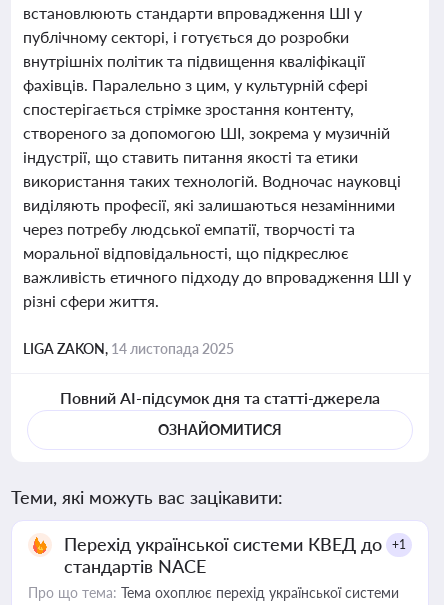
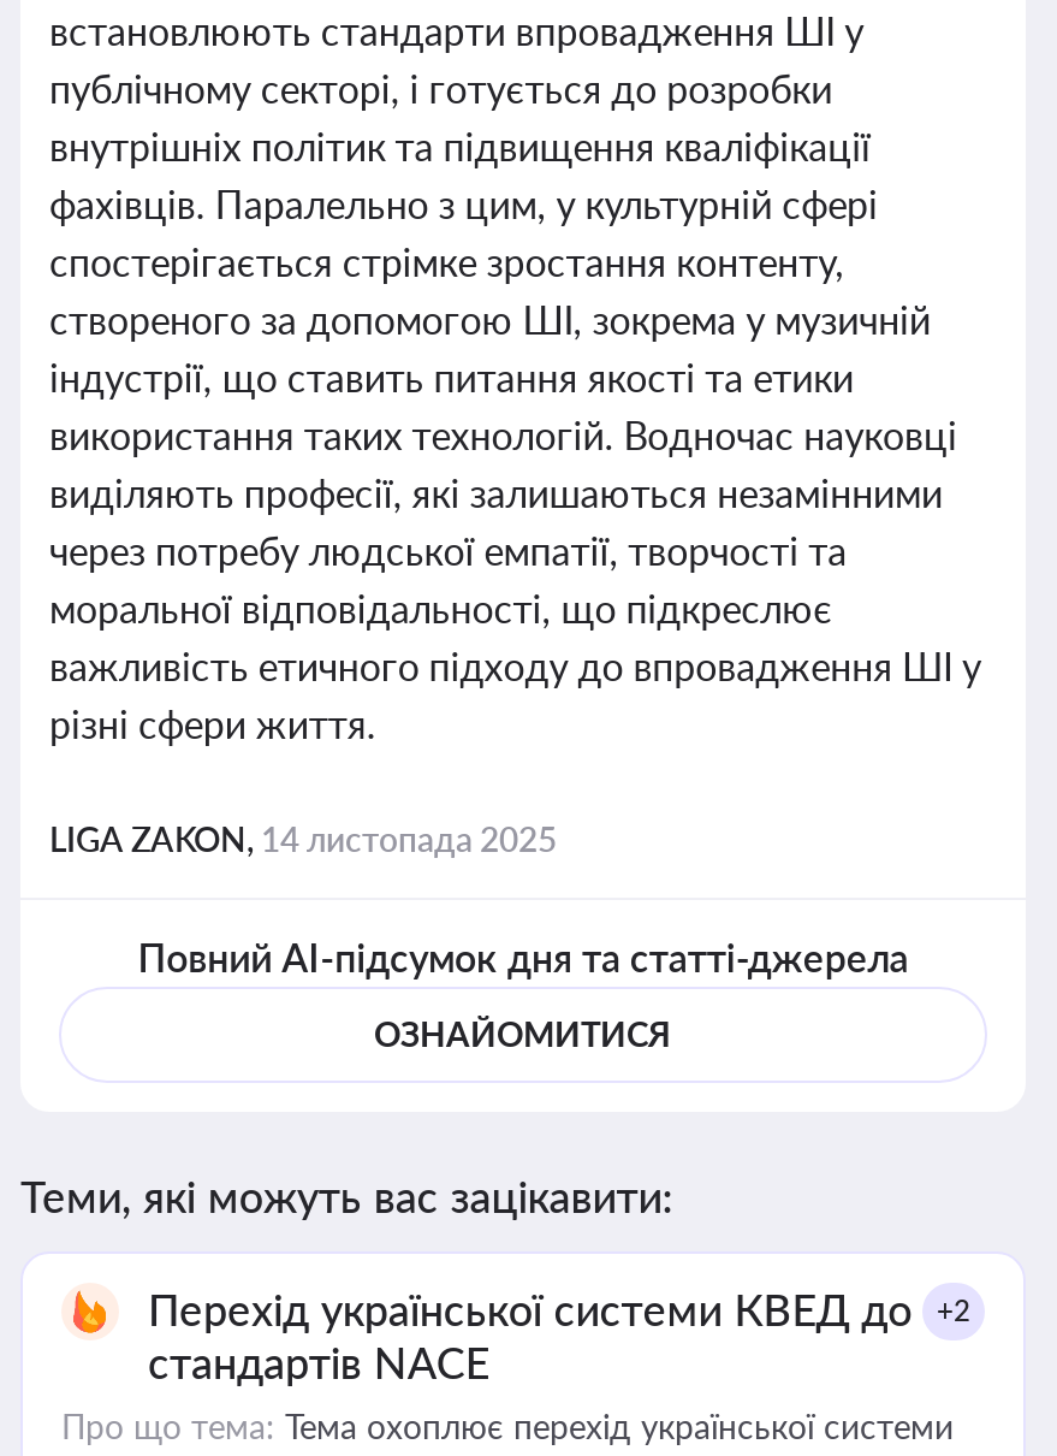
[64,533,406,555] Перехід української системи КВЕД до +1 -> [148,1283,970,1336] Перехід української системи КВЕД до +2

